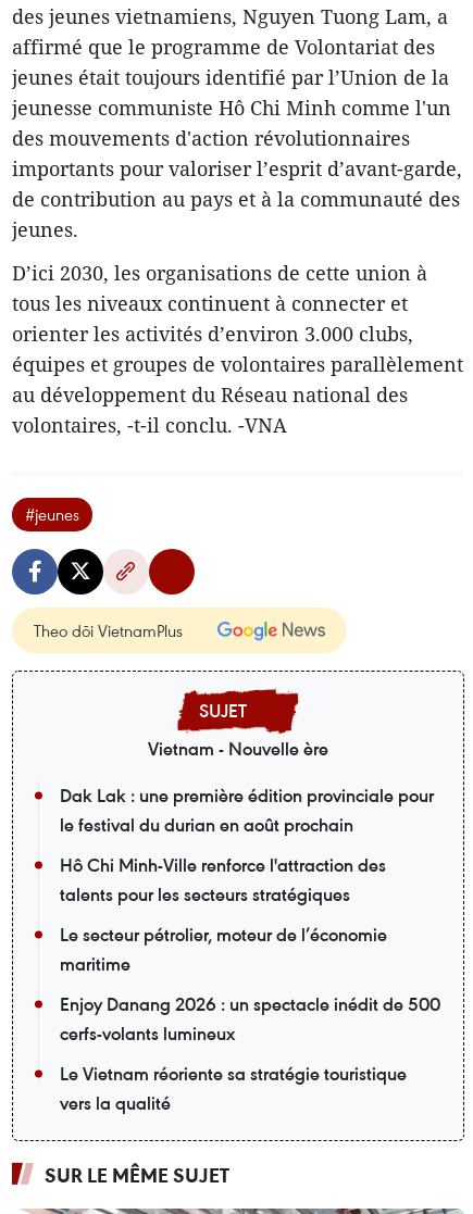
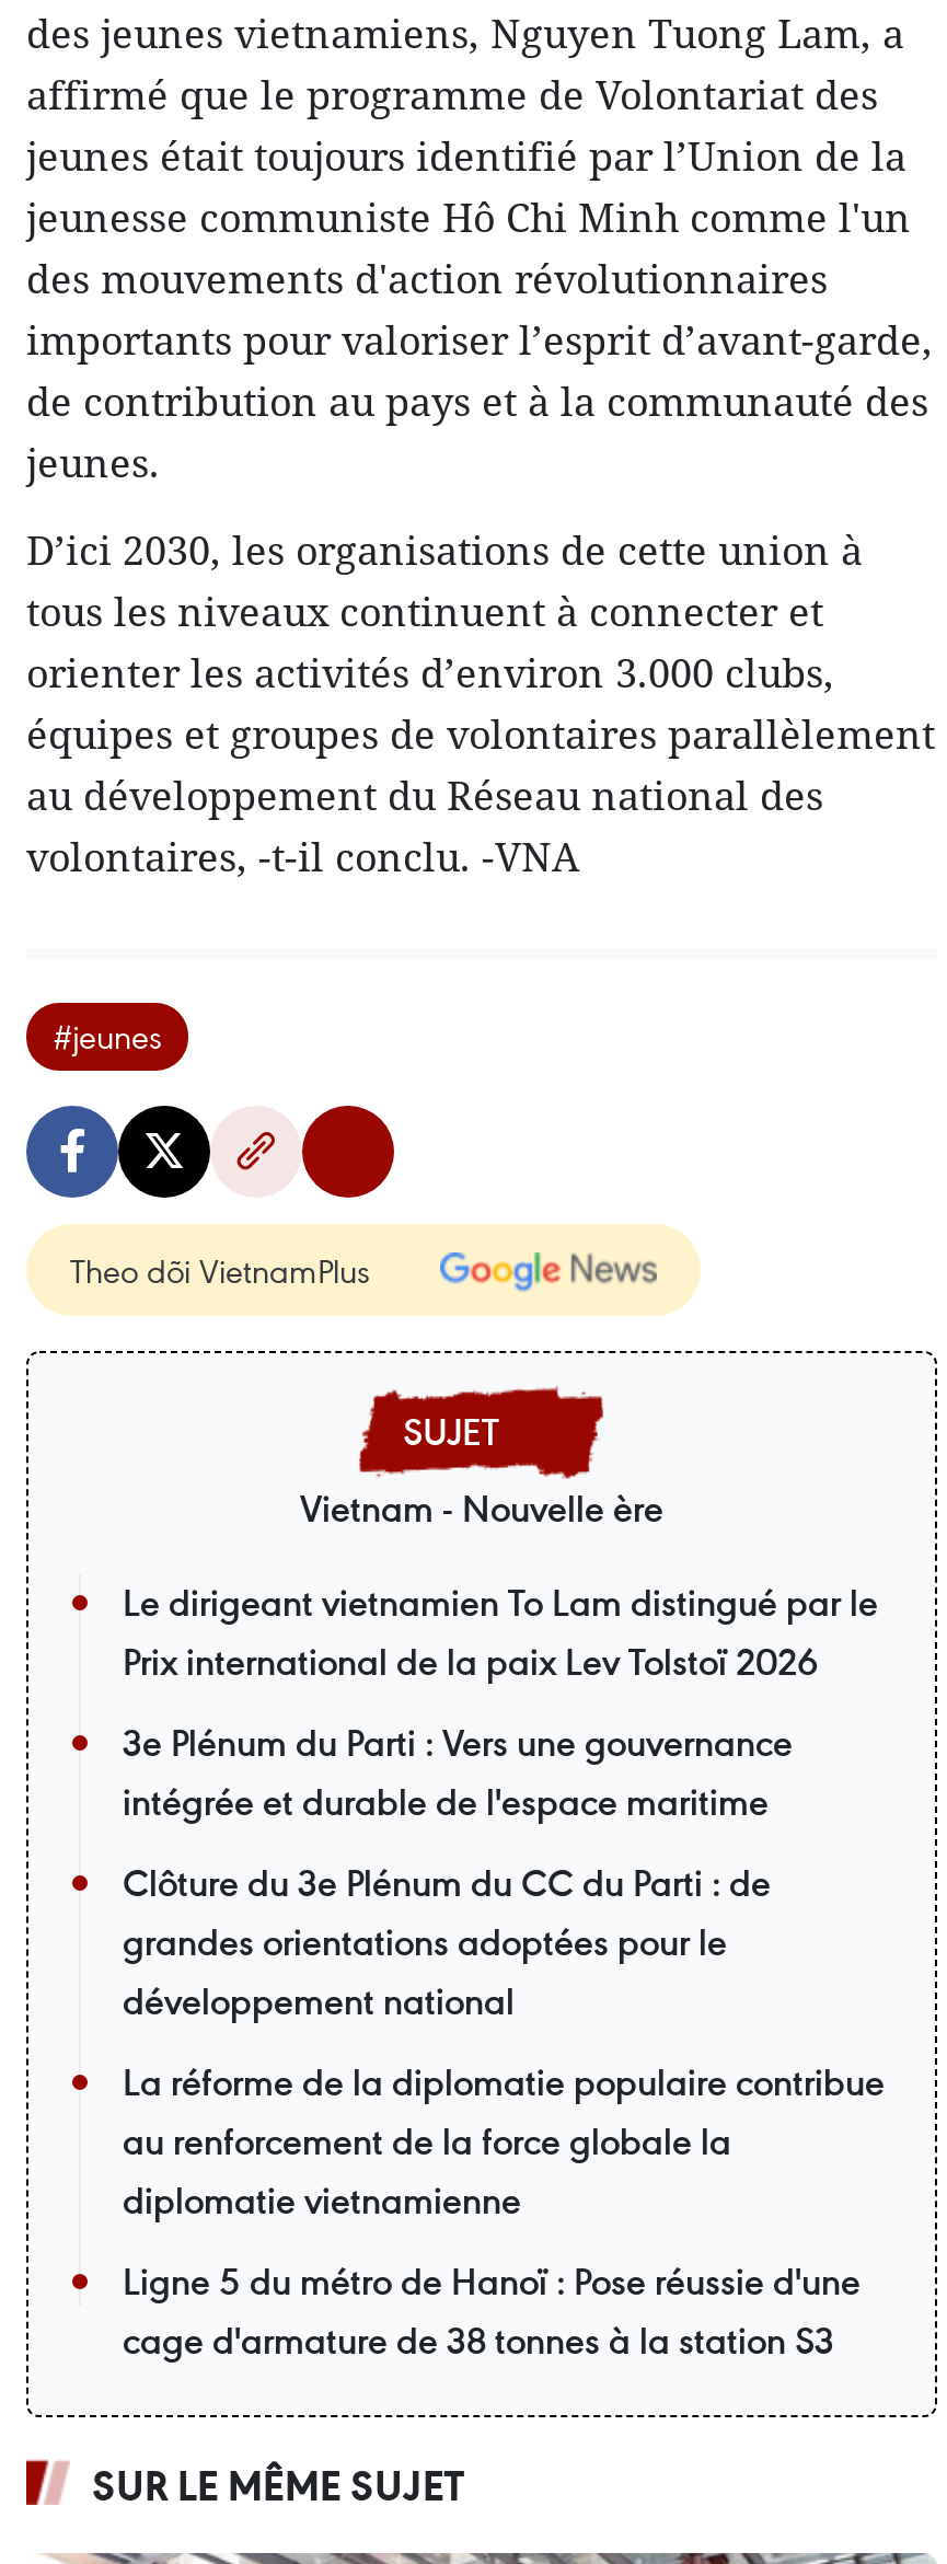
[60,783,434,836] Dak Lak : une première édition provinciale pour | le festival du durian en août prochain -> [123,1578,878,1685] Le dirigeant vietnamien To Lam distingué par le | Prix international de la paix Lev Tolstoï 2026
[60,853,386,906] Hô Chi Minh-Ville renforce l'attraction des | talents pour les secteurs stratégiques -> [123,1718,793,1825] 3e Plénum du Parti : Vers une gouvernance | intégrée et durable de l'espace maritime
[60,922,387,976] Le secteur pétrolier, moteur de l’économie | maritime -> [123,1858,771,2024] Clôture du 3e Plénum du CC du Parti : de | grandes orientations adoptées pour le | développement national
[60,992,440,1045] Enjoy Danang 2026 : un spectacle inédit de 500 | cerfs-volants lumineux -> [123,2057,885,2224] La réforme de la diplomatie populaire contribue | au renforcement de la force globale la | diplomatie vietnamienne
[60,1061,407,1115] Le Vietnam réoriente sa stratégie touristique | vers la qualité -> [123,2257,861,2364] Ligne 5 du métro de Hanoï : Pose réussie d'une | cage d'armature de 38 tonnes à la station S3

